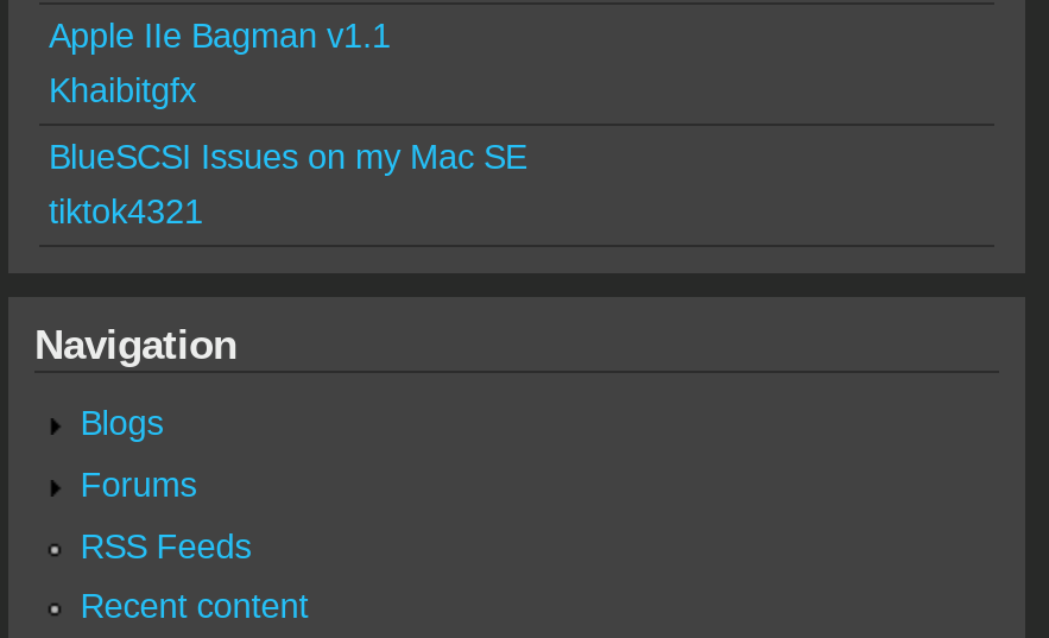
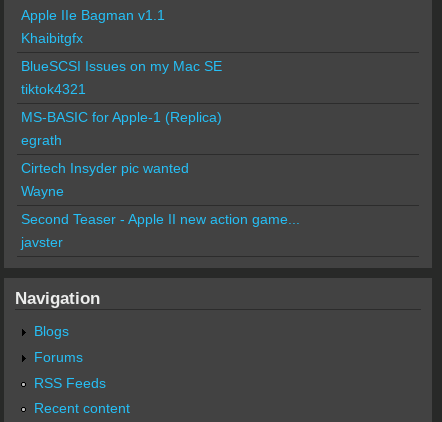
none -> [21,109,300,250] MS-BASIC for Apple-1 (Replica) | egrath | Cirtech Insyder pic wanted | Wayne | Second Teaser - Apple II new action game... | javster

